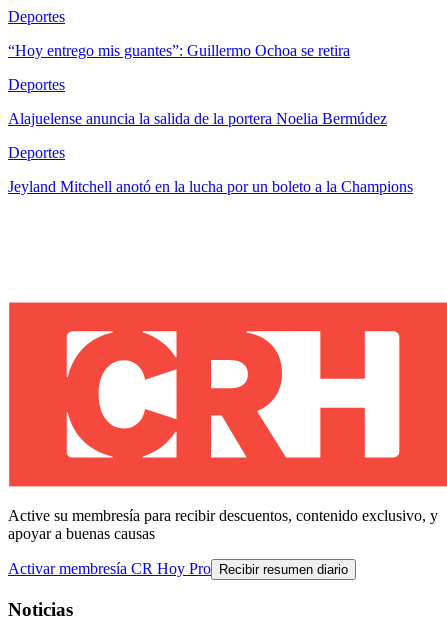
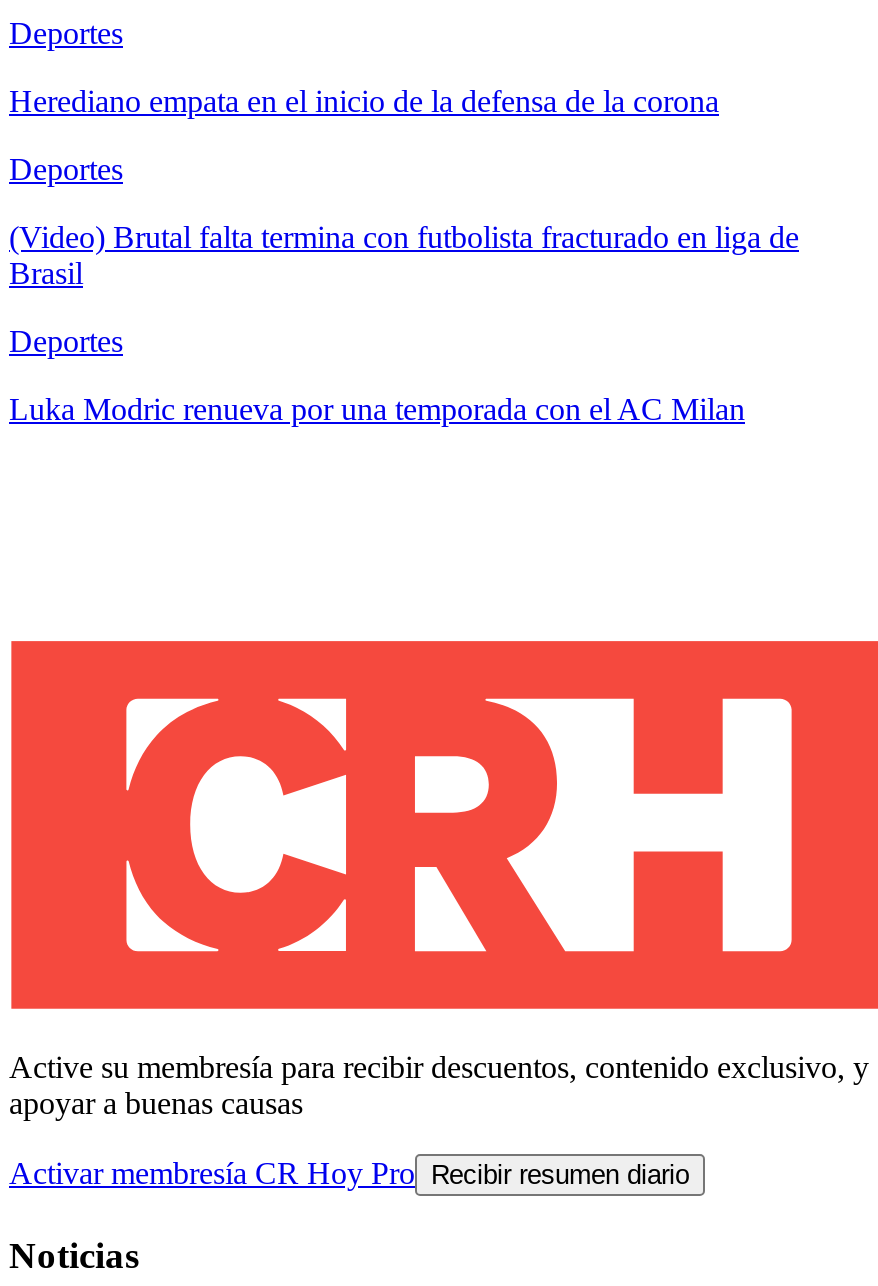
[8,42,350,59] “Hoy entrego mis guantes”: Guillermo Ochoa se retira -> [9,84,719,118] Herediano empata en el inicio de la defensa de la corona
[8,110,387,127] Alajuelense anuncia la salida de la portera Noelia Bermúdez -> [9,220,799,290] (Video) Brutal falta termina con futbolista fracturado en liga de | Brasil
[8,178,413,195] Jeyland Mitchell anotó en la lucha por un boleto a la Champions -> [9,392,745,426] Luka Modric renueva por una temporada con el AC Milan

